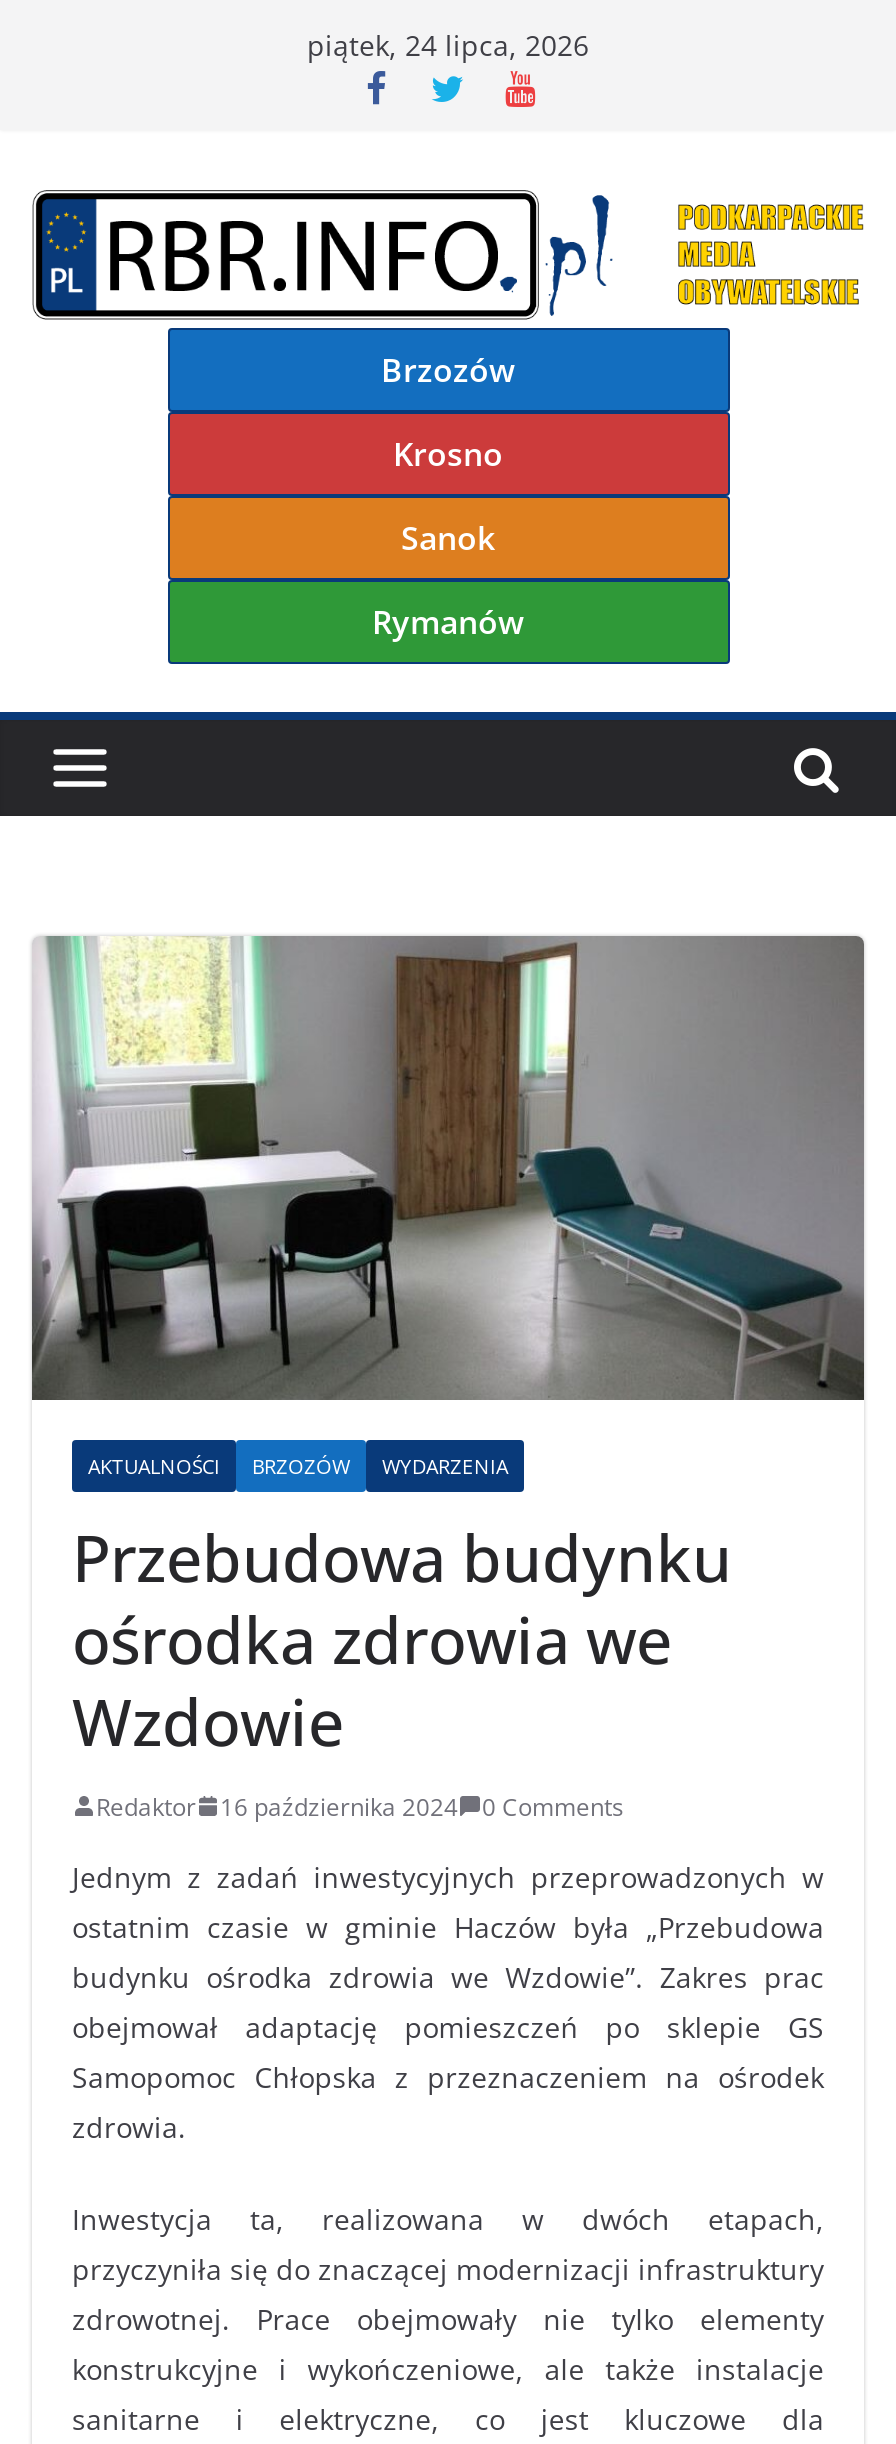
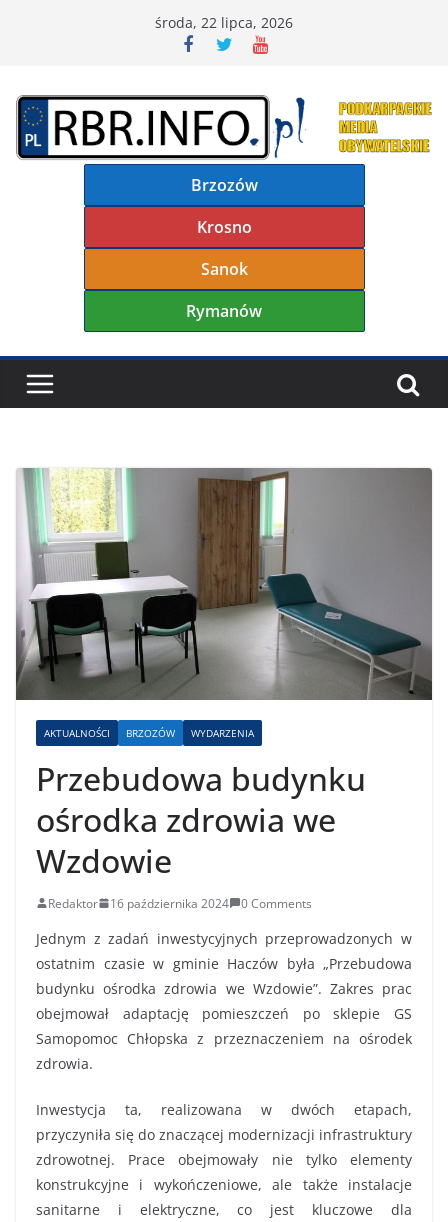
[307,26,589,64] piątek, 24 lipca, 2026 -> [155,13,293,32] środa, 22 lipca, 2026

